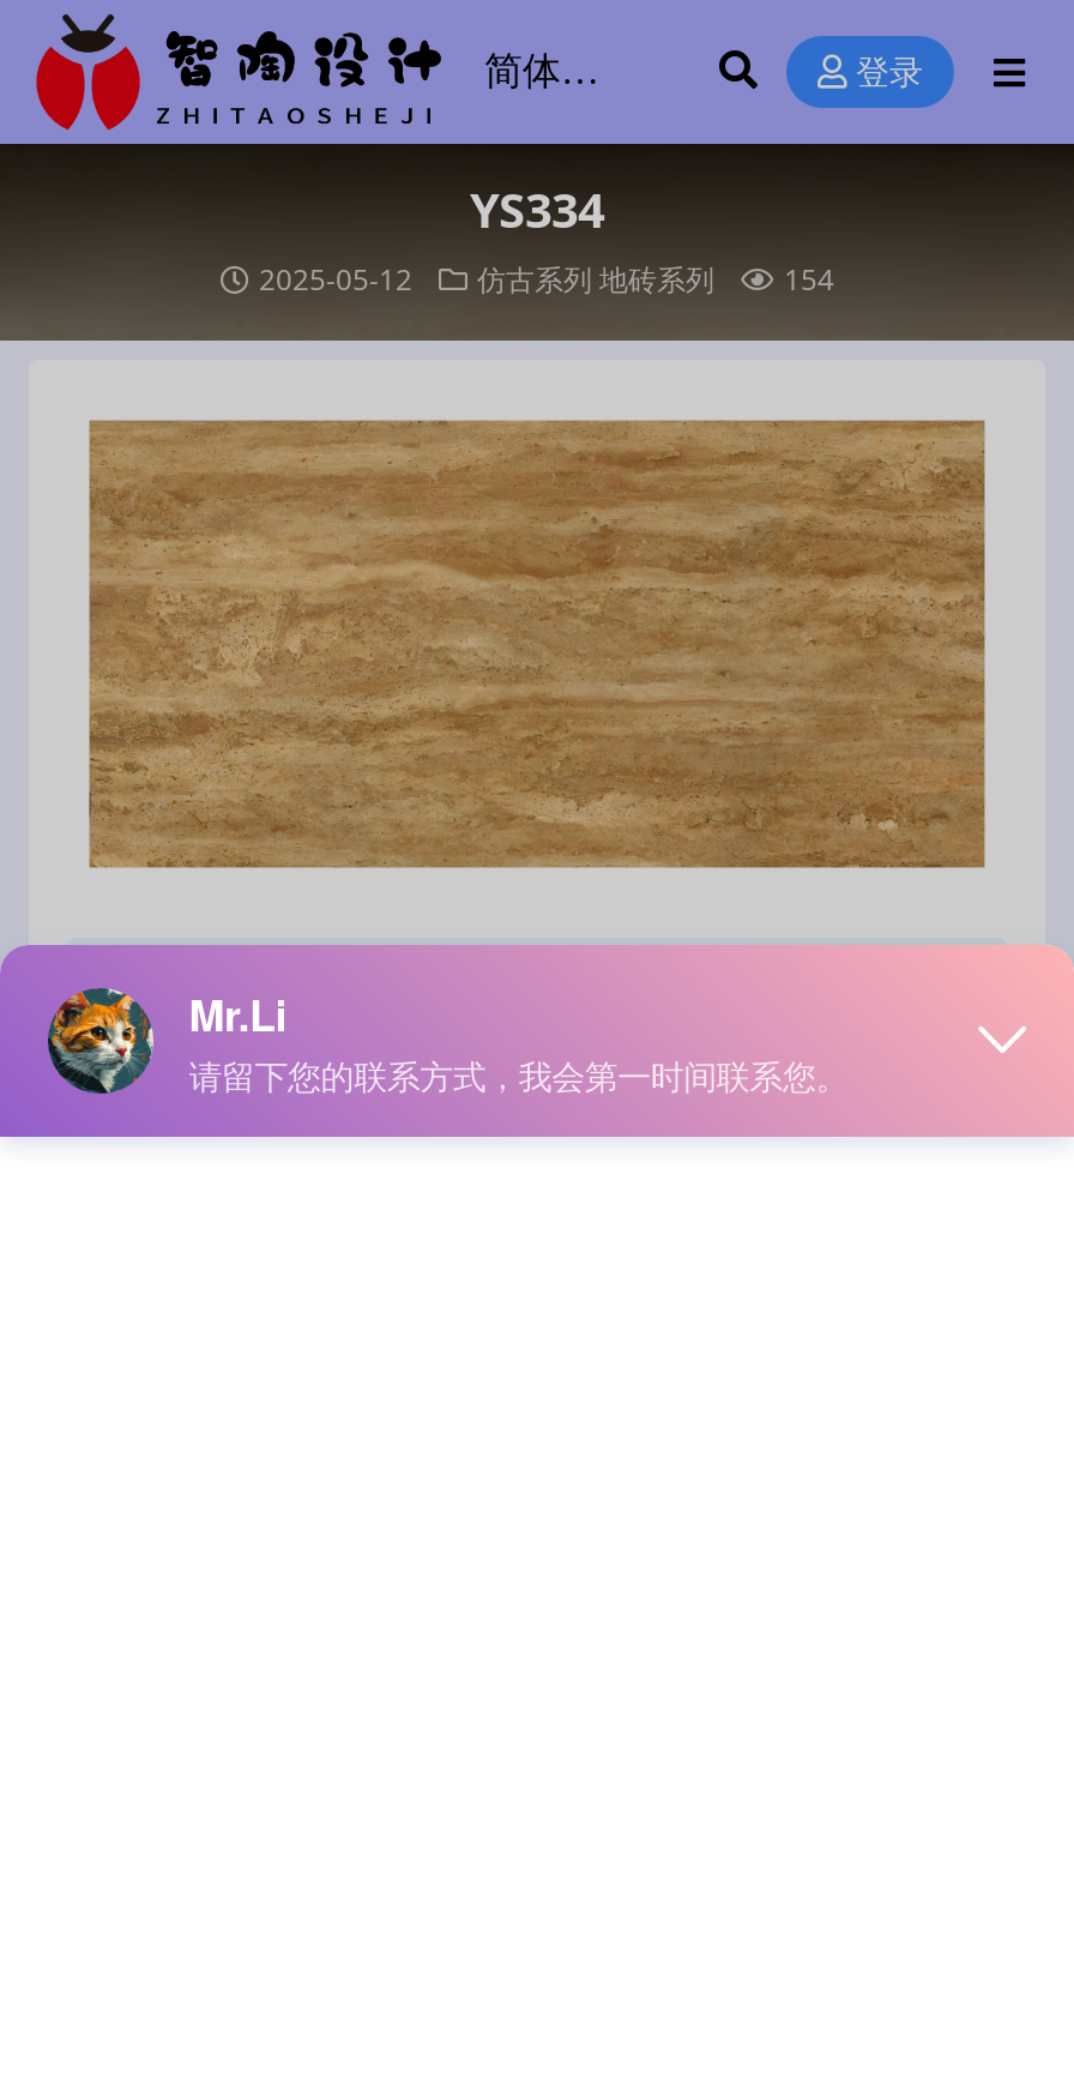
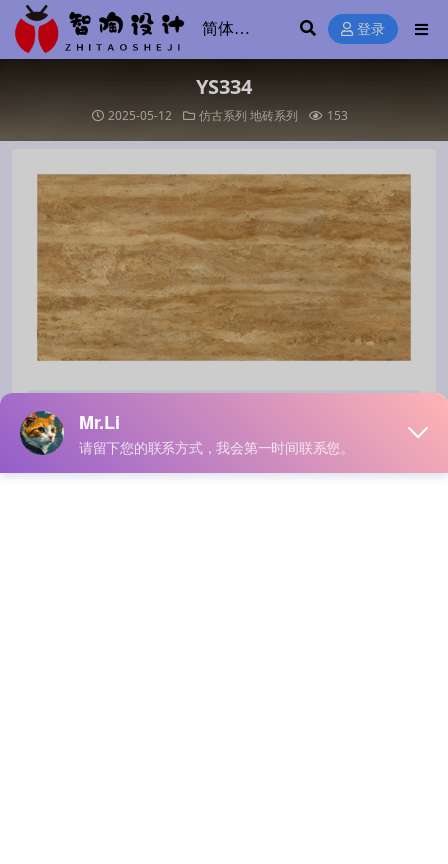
[259,259,834,300] 2025-05-12 仿古系列 地砖系列 154 -> [108,107,348,124] 2025-05-12 仿古系列 地砖系列 153

